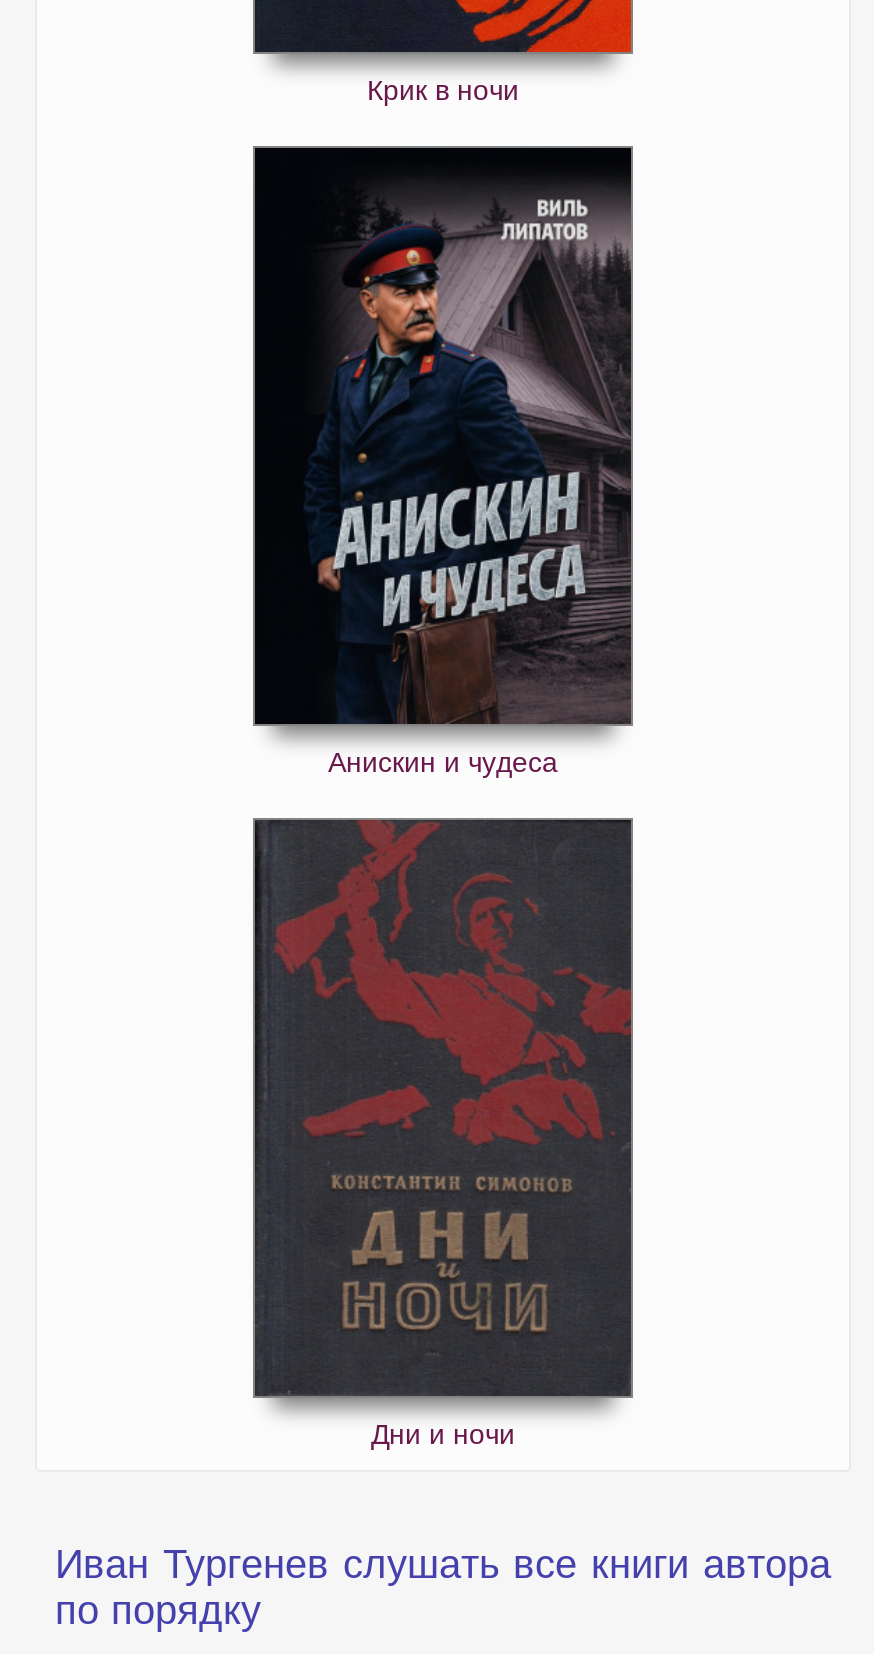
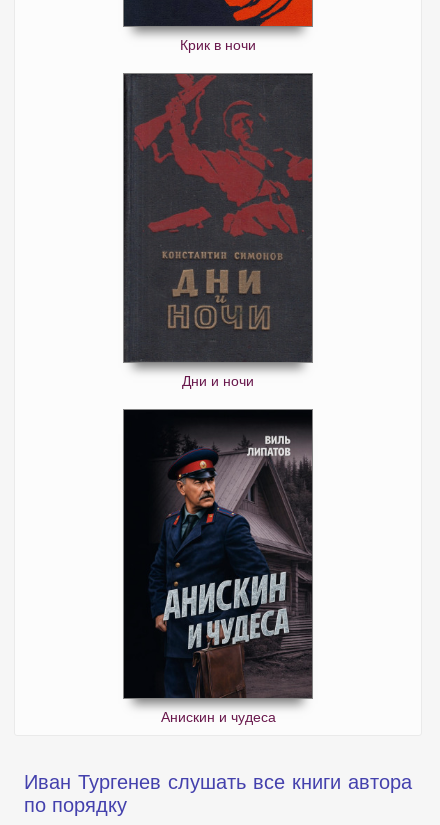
moved [257,146,631,778] -> [125,409,312,725]: [image] | Анискин и чудеса
moved [255,818,633,1450] -> [124,73,313,389]: [image] | Дни и ночи

